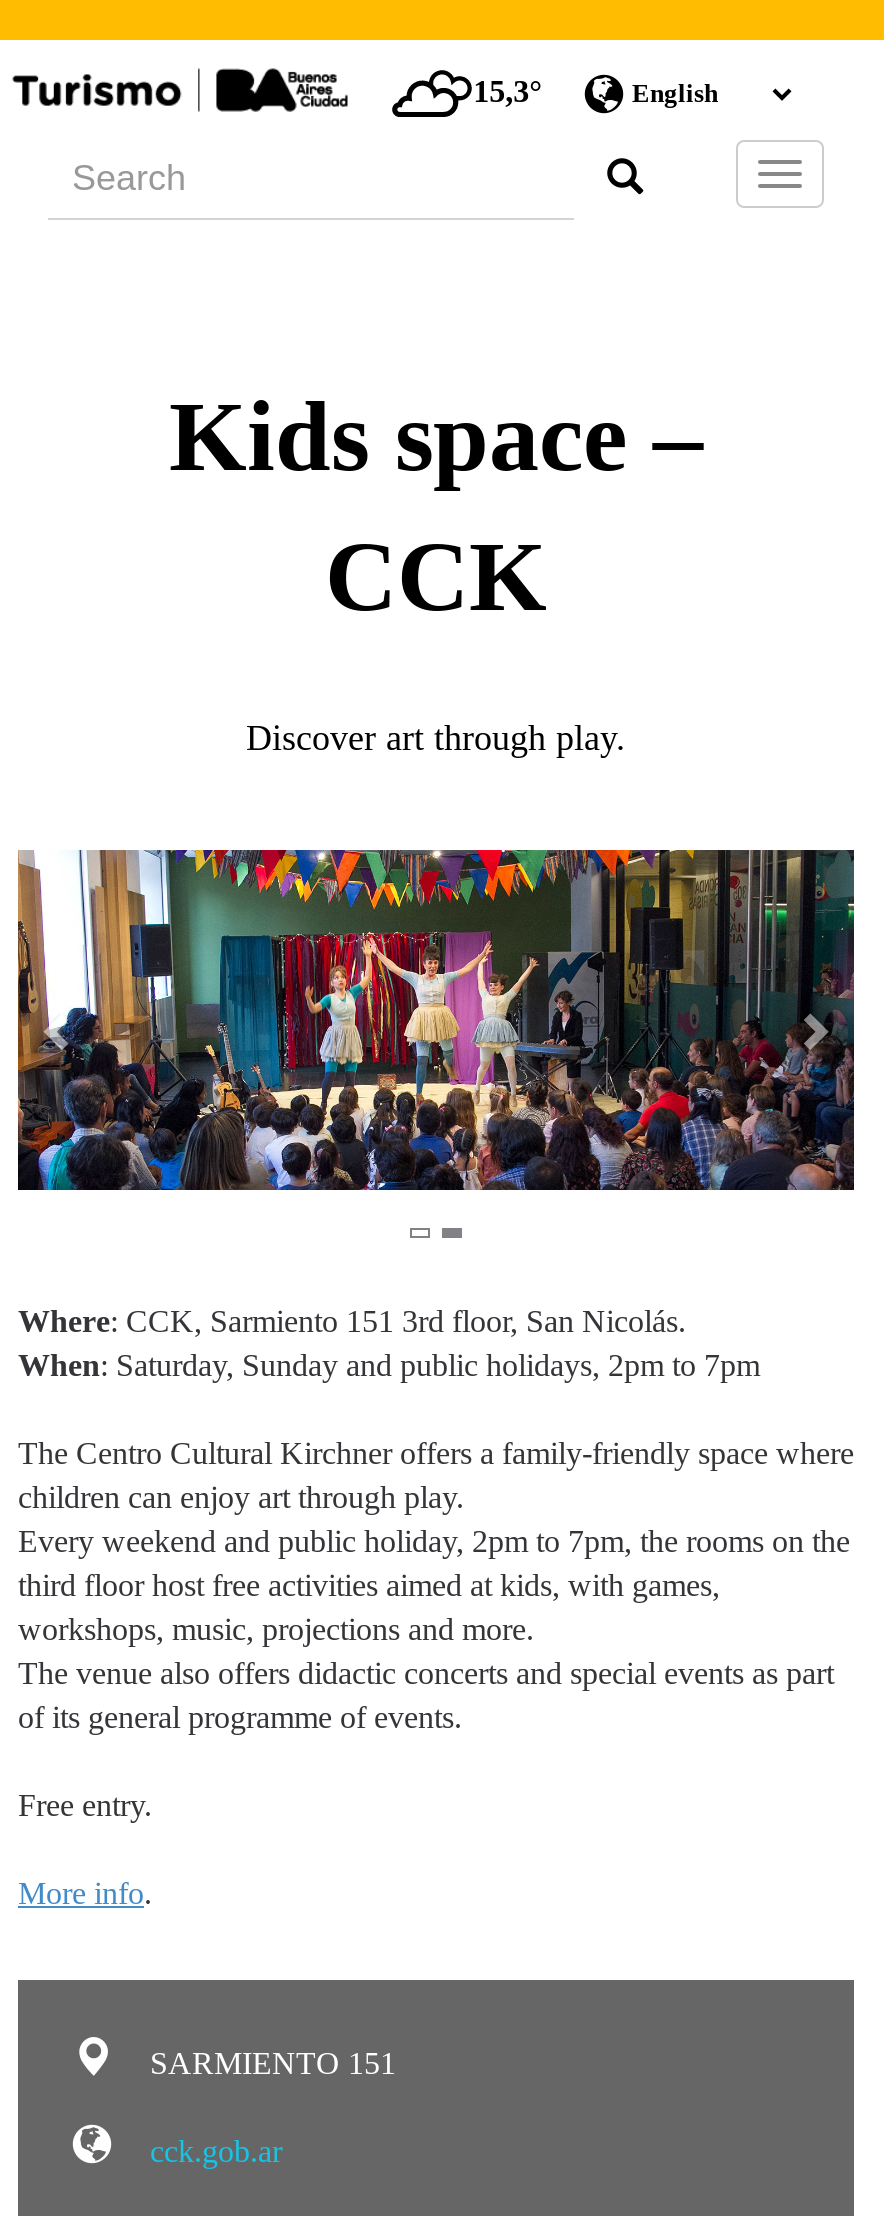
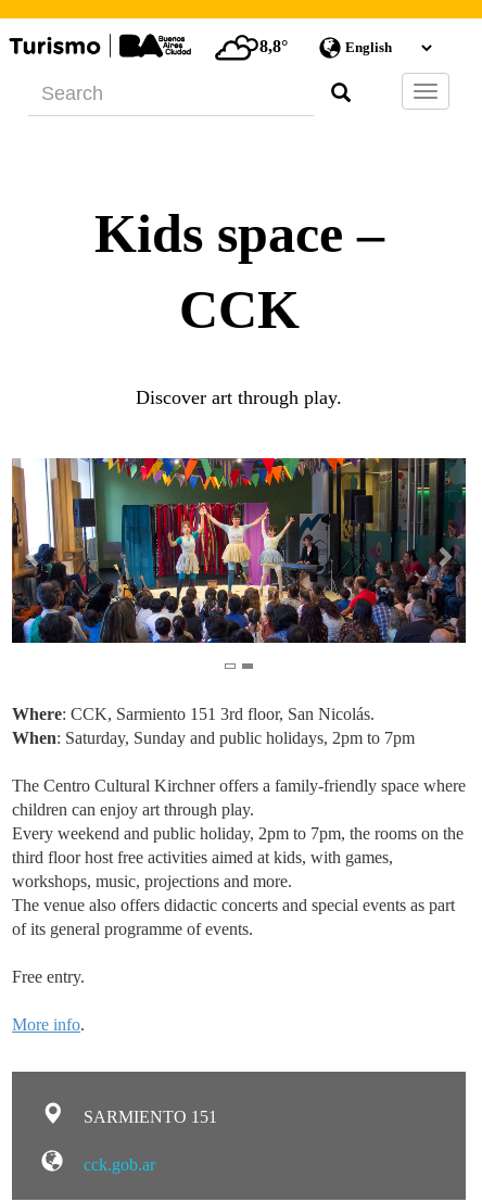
[473,74,541,108] 15,3° -> [259,37,287,55] 8,8°

